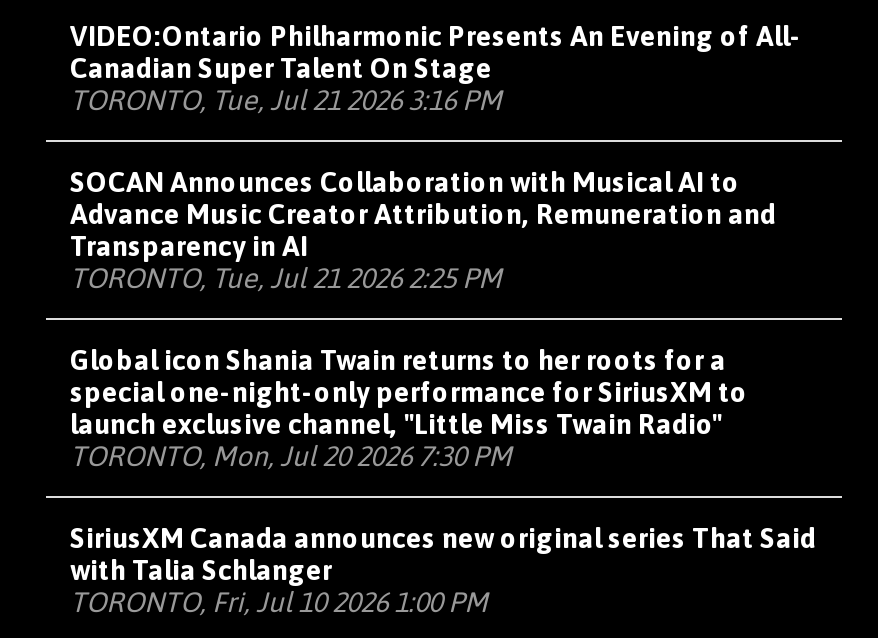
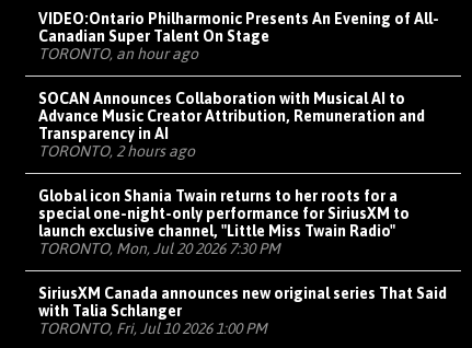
[70,84,502,116] TORONTO, Tue, Jul 21 2026 3:16 PM -> [38,45,198,62] TORONTO, an hour ago
[70,262,502,294] TORONTO, Tue, Jul 21 2026 2:25 PM -> [38,142,195,160] TORONTO, 2 hours ago

